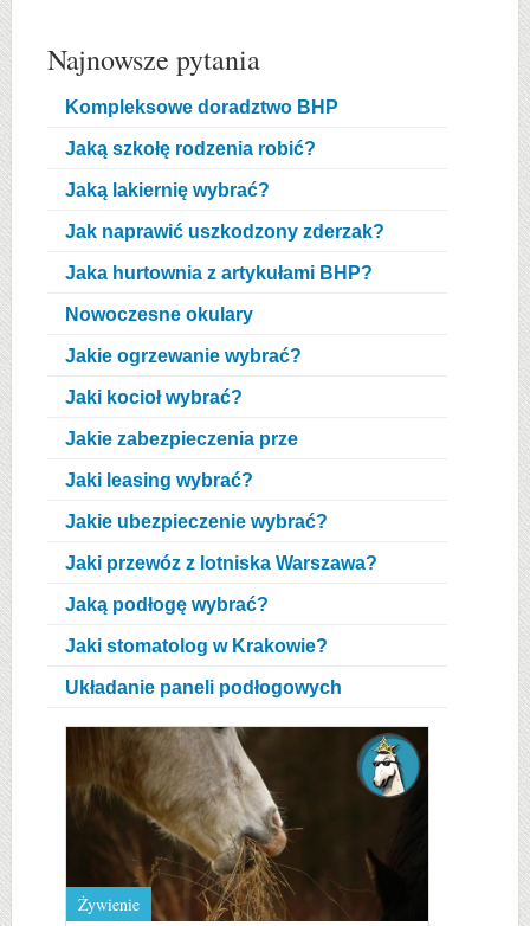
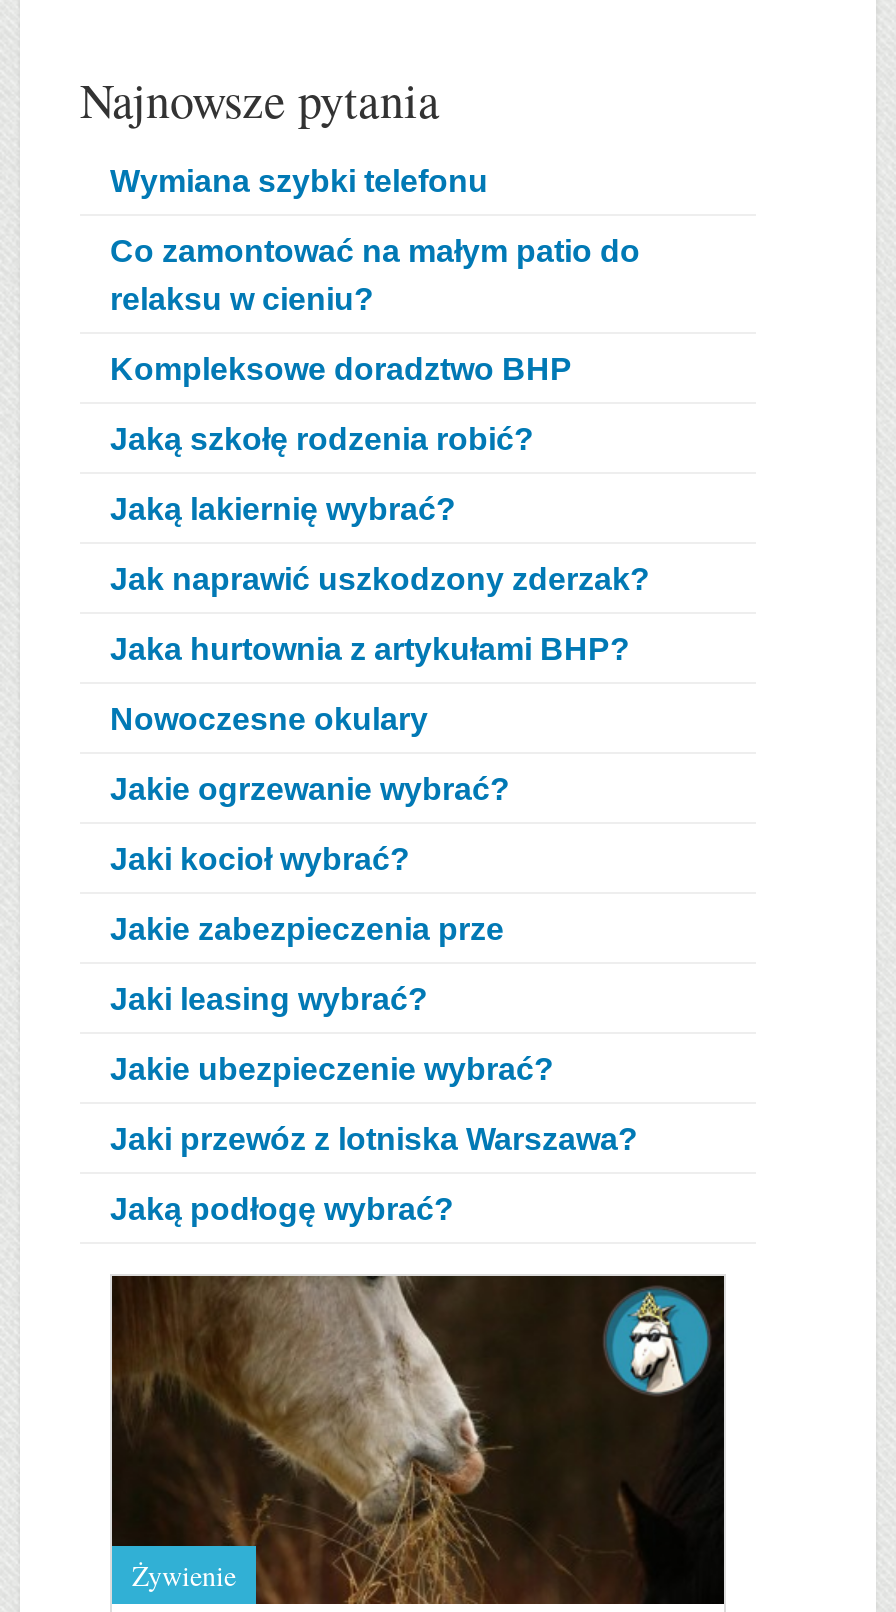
none -> [110,165,640,317] Wymiana szybki telefonu | Co zamontować na małym patio do | relaksu w cieniu?
moved [65,97,384,615] -> [110,353,650,1227]: Kompleksowe doradztwo BHP | Jaką szkołę rodzenia robić? | Jaką lakiernię wybrać? | ... | Jaki przewóz z lotniska Warszawa? | Jaką podłogę wybrać?
[65,636,342,698] Jaki stomatolog w Krakowie? | Układanie paneli podłogowych -> none

